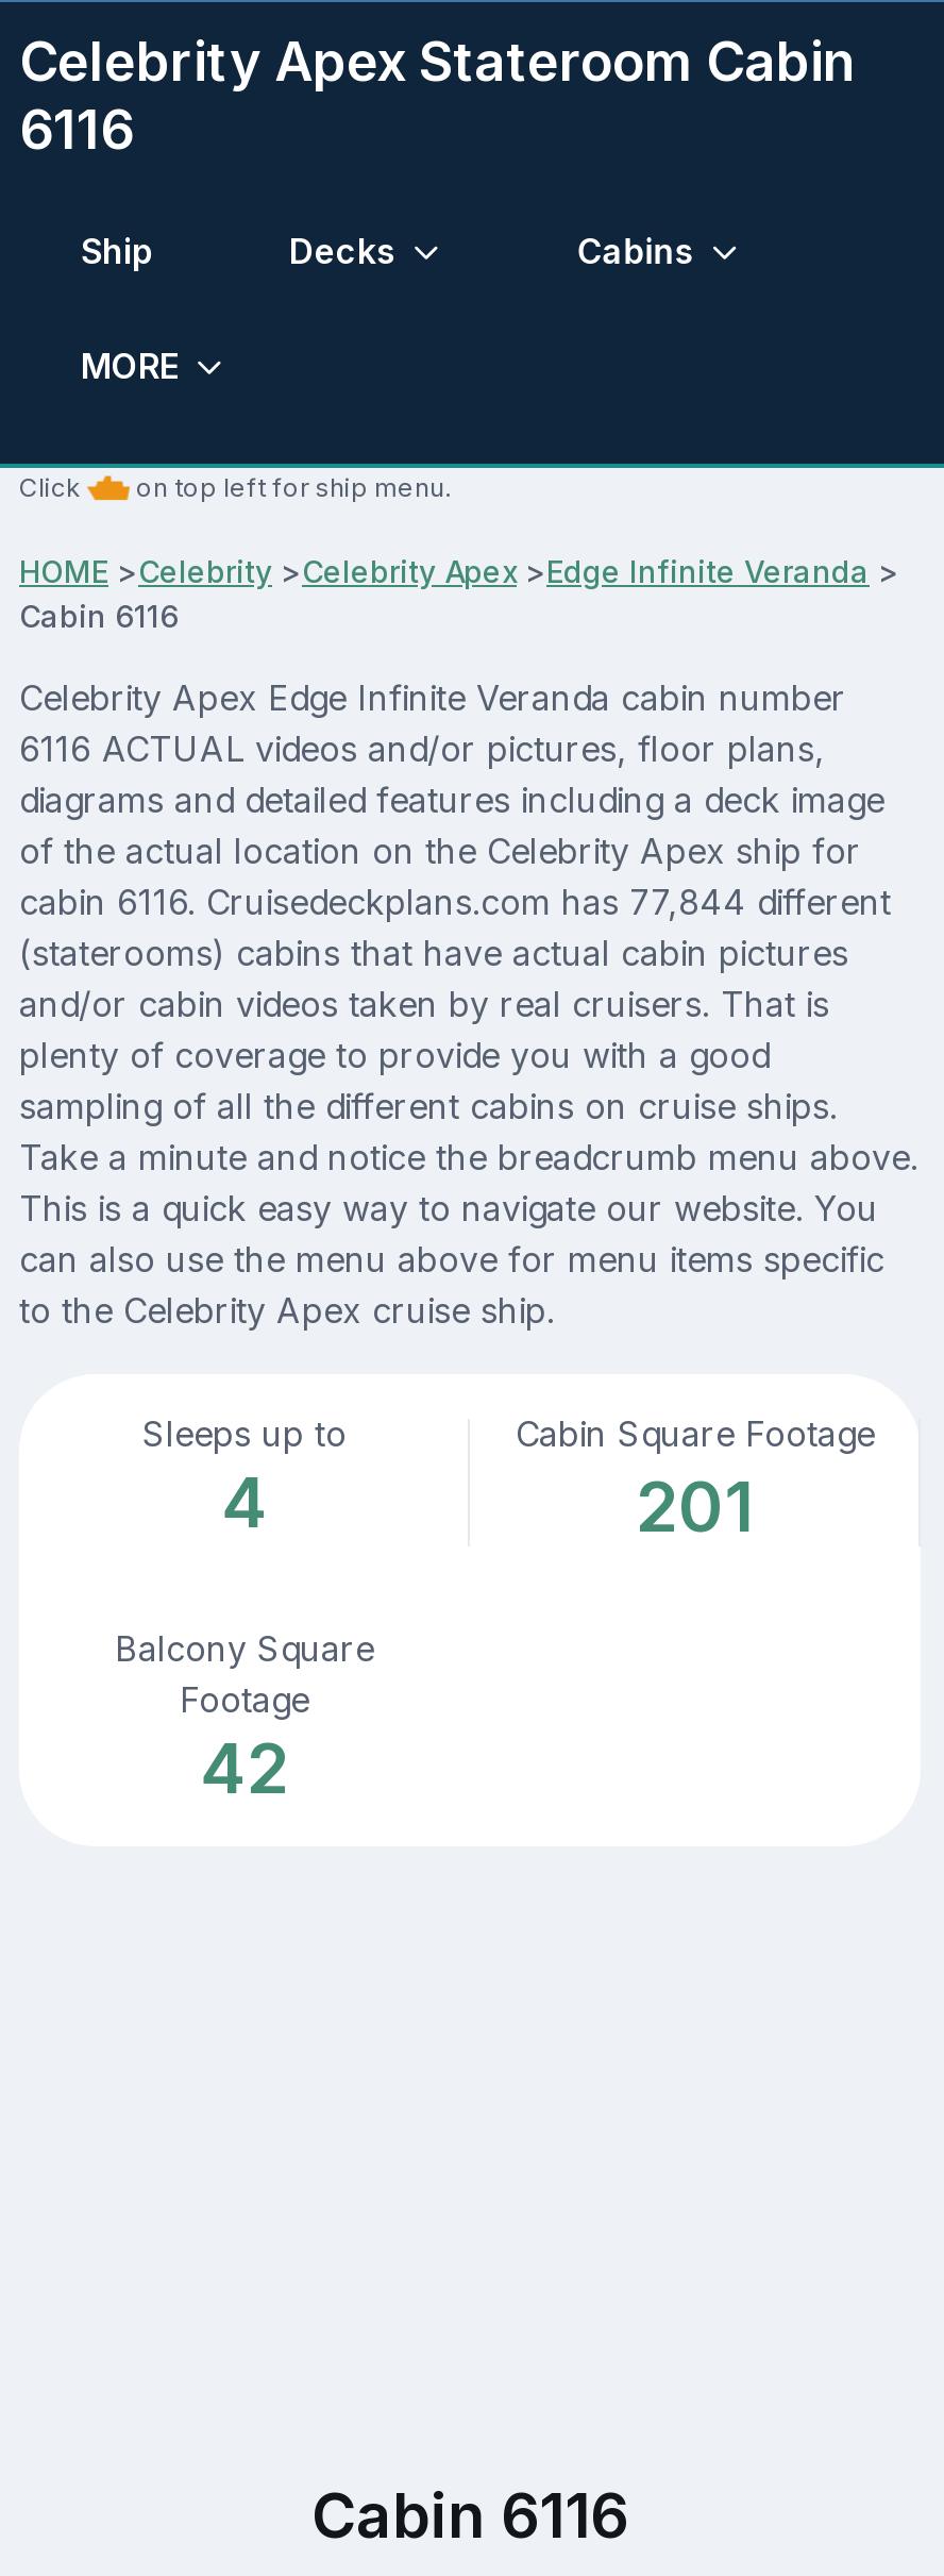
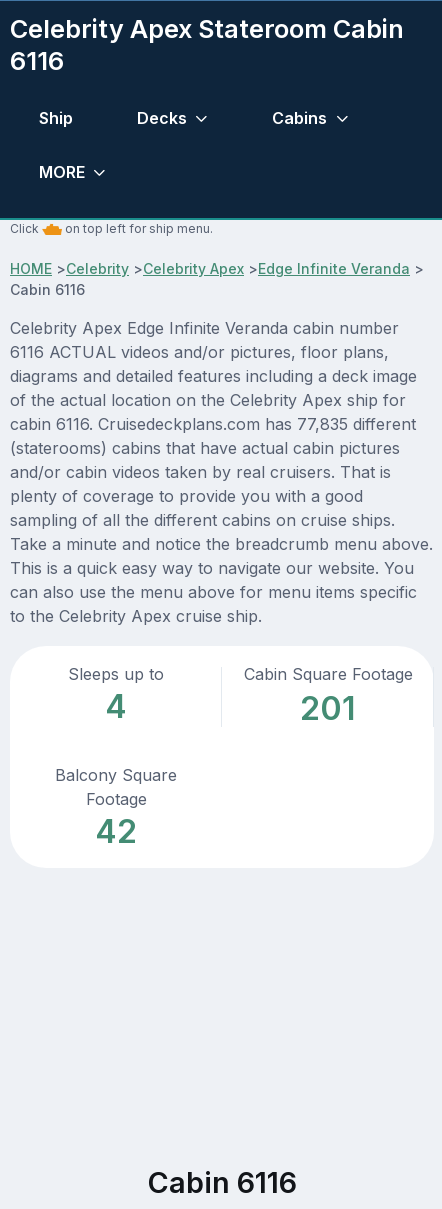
[19,881,891,924] cabin 6116. Cruisedeckplans.com has 77,844 different -> [10,414,416,434] cabin 6116. Cruisedeckplans.com has 77,835 different

